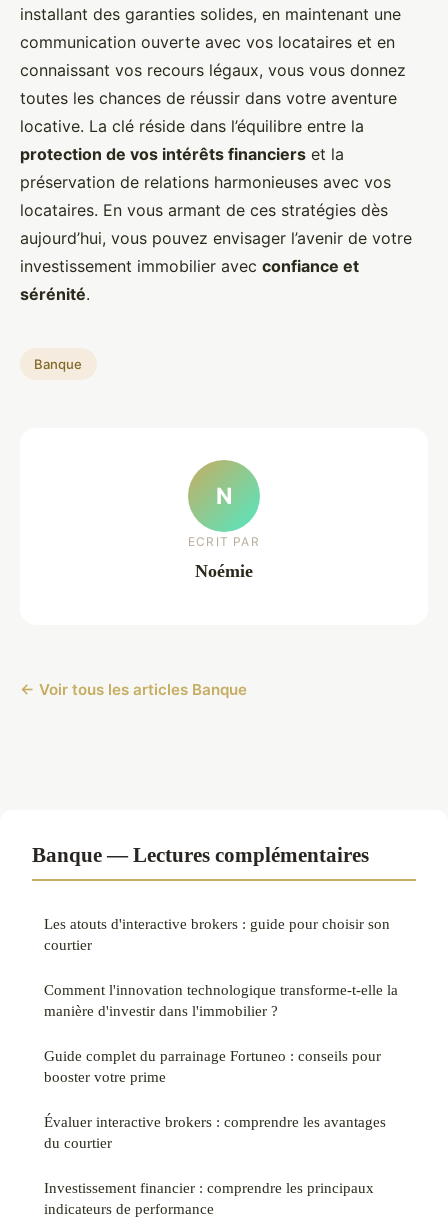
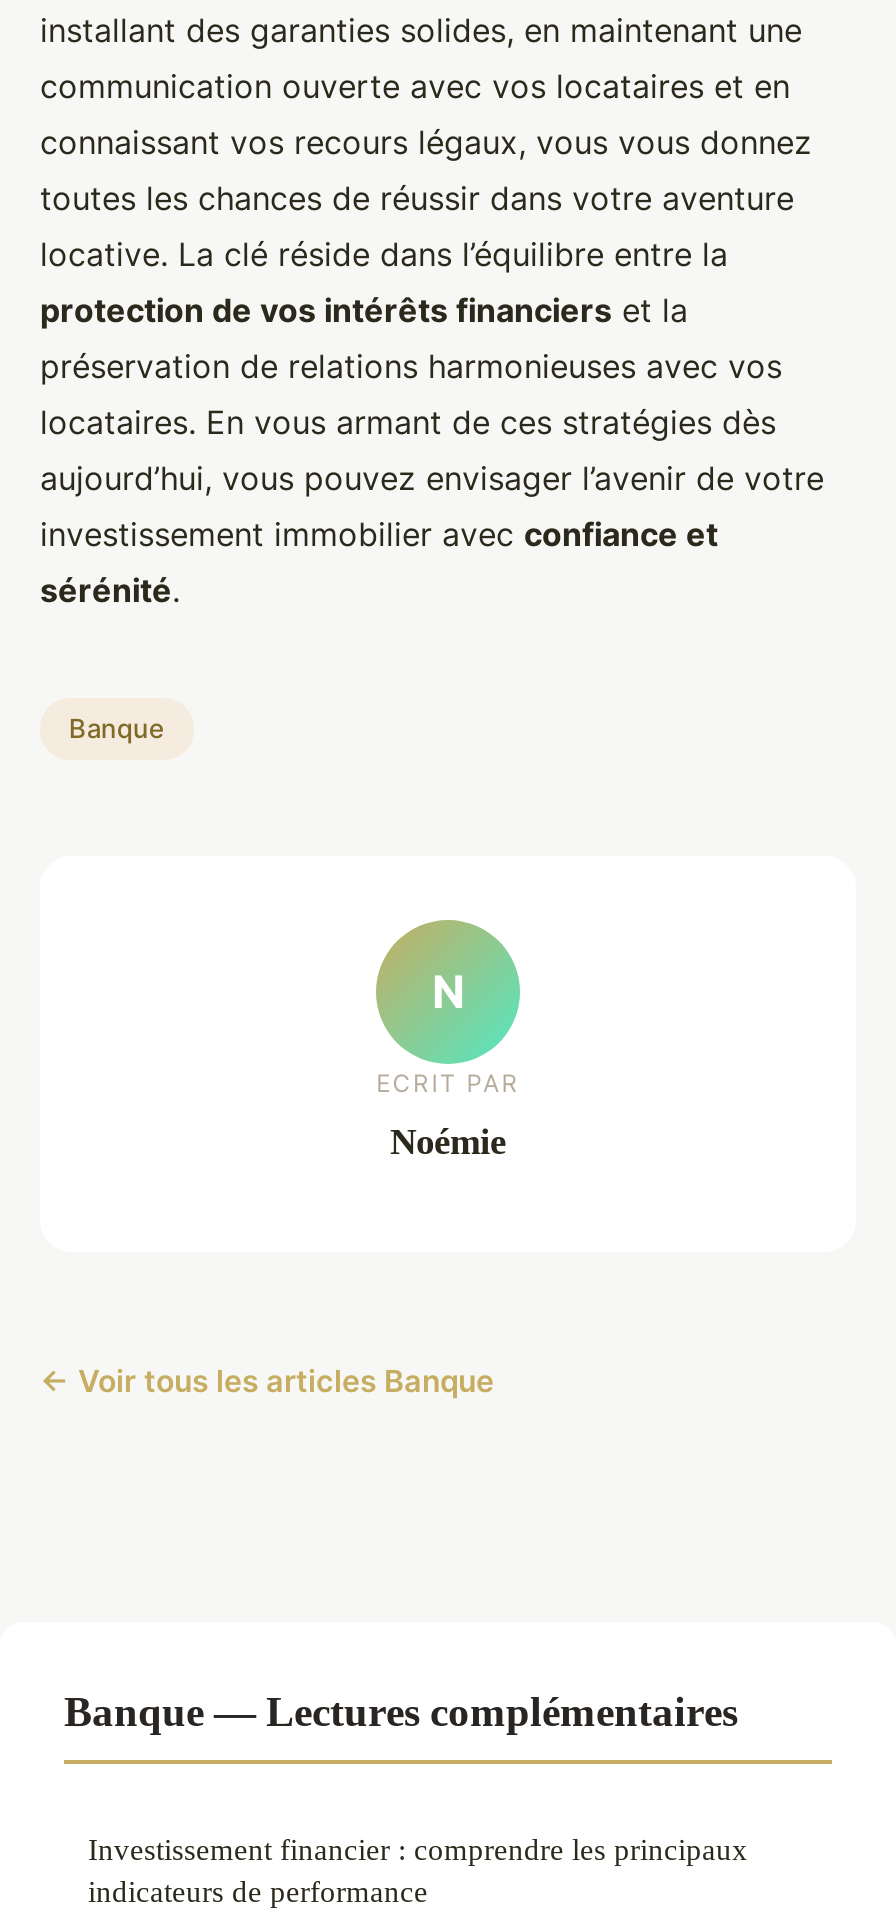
[44,915,398,1151] Les atouts d'interactive brokers : guide pour choisir son | courtier | Comment l'innovation technologique transforme-t-elle la | manière d'investir dans l'immobilier ? | Guide complet du parrainage Fortuneo : conseils pour | booster votre prime | Évaluer interactive brokers : comprendre les avantages | du courtier -> none

